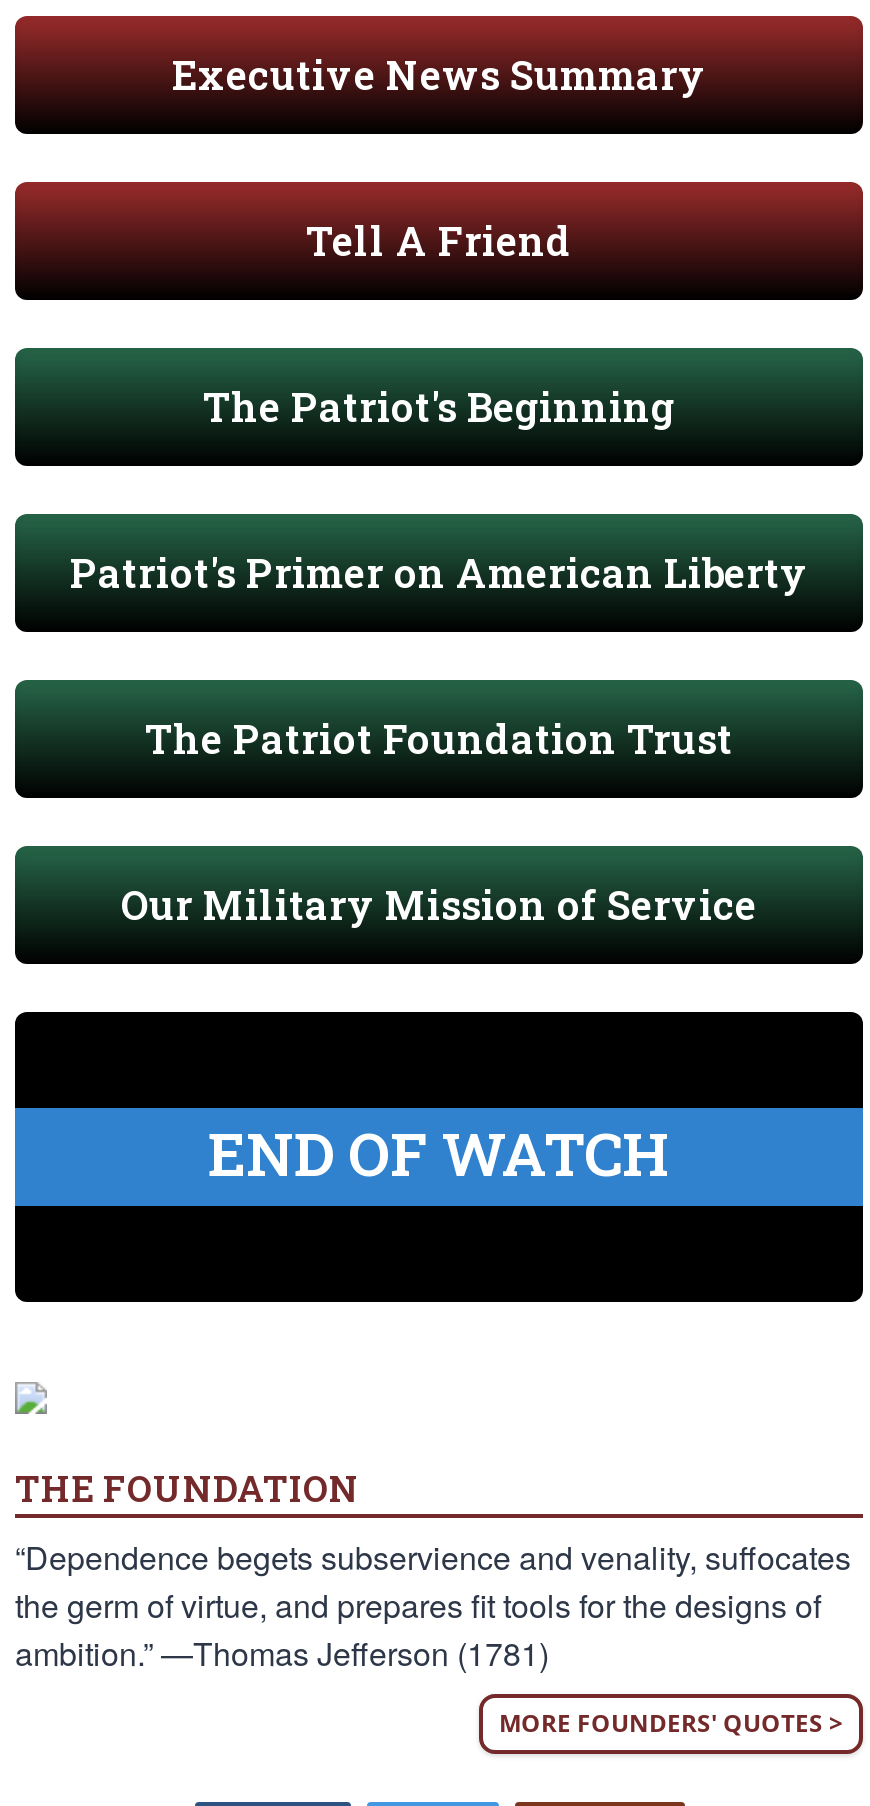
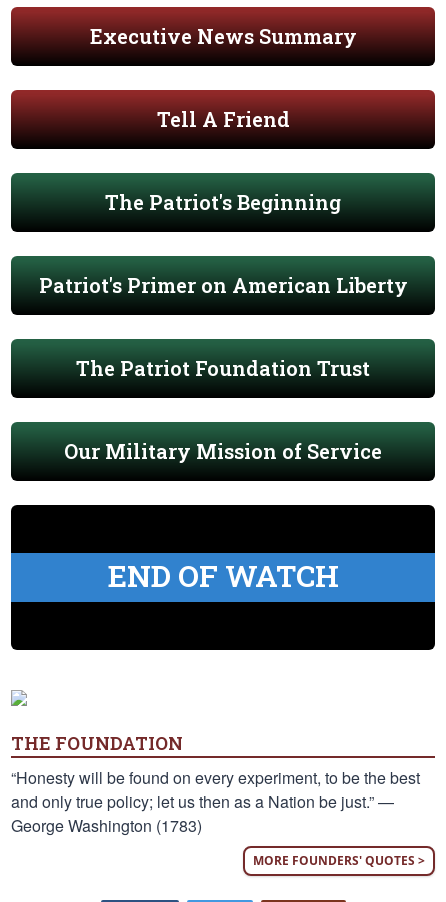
[15,1534,851,1676] “Dependence begets subservience and venality, suffocates | the germ of virtue, and prepares fit tools for the designs of | ambition.” —Thomas Jefferson (1781) -> [11,766,420,837] “Honesty will be found on every experiment, to be the best | and only true policy; let us then as a Nation be just.” — | George Washington (1783)

